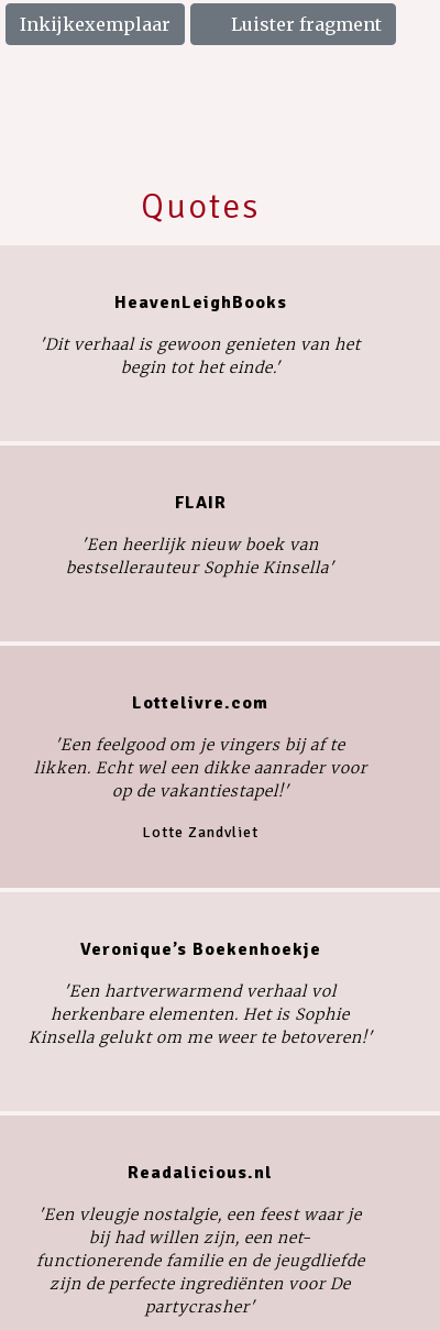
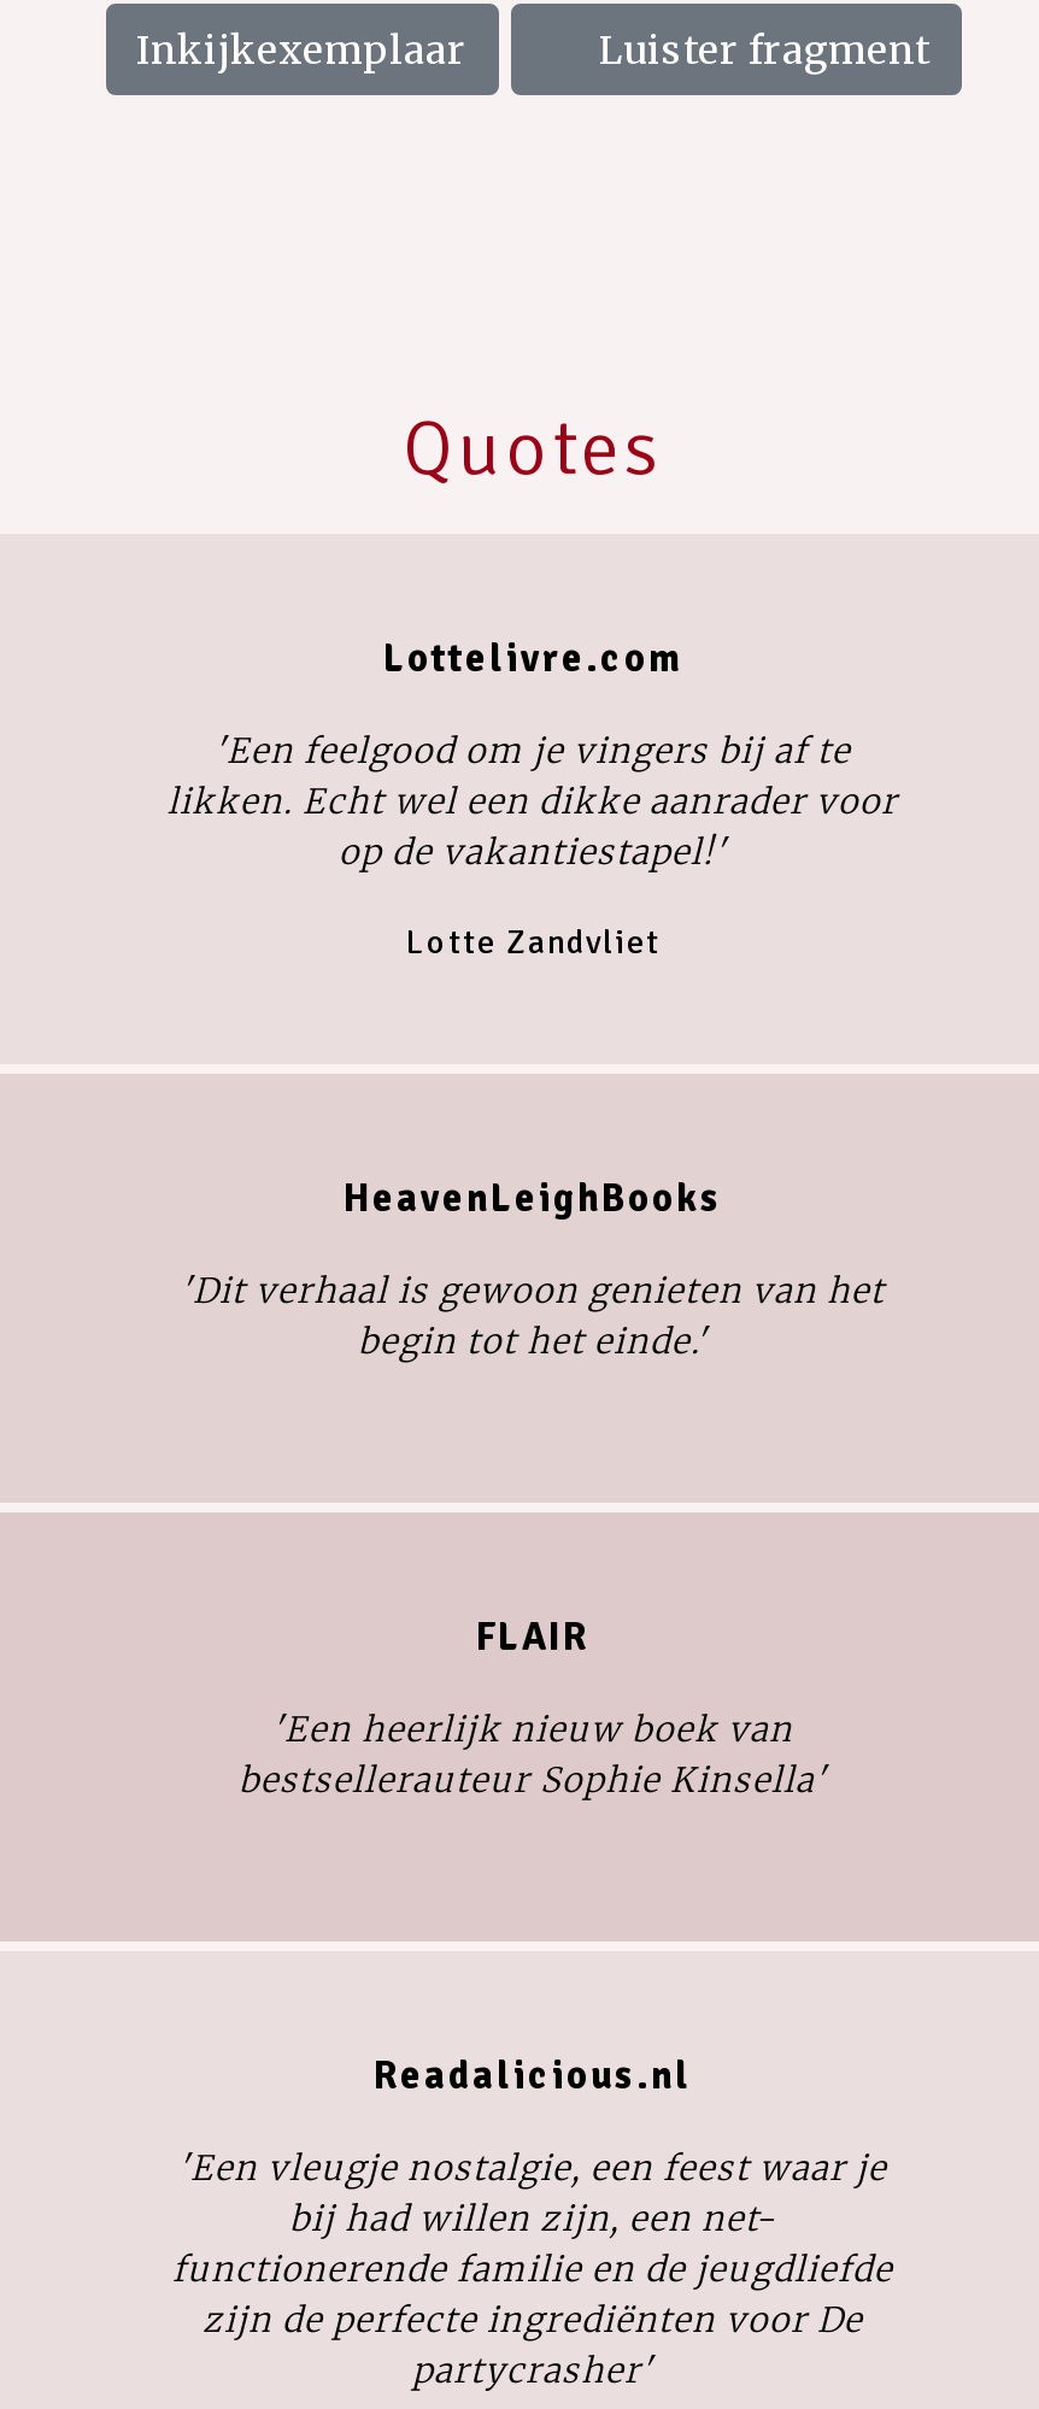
moved [40,291,361,577] -> [181,1174,885,1801]: HeavenLeighBooks | 'Dit verhaal is gewoon genieten van het | begin tot het einde.' | FLAIR | 'Een heerlijk nieuw boek van | bestsellerauteur Sophie Kinsella'
moved [34,692,367,841] -> [168,634,898,962]: Lottelivre.com | 'Een feelgood om je vingers bij af te | likken. Echt wel een dikke aanrader voor | op de vakantiestapel!' | Lotte Zandvliet
[28,938,372,1047] Veronique’s Boekenhoekje | 'Een hartverwarmend verhaal vol | herkenbare elementen. Het is Sophie | Kinsella gelukt om me weer te betoveren!' -> none

